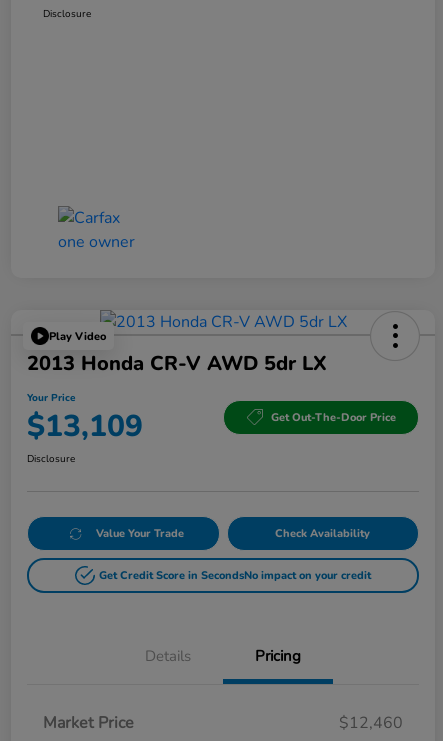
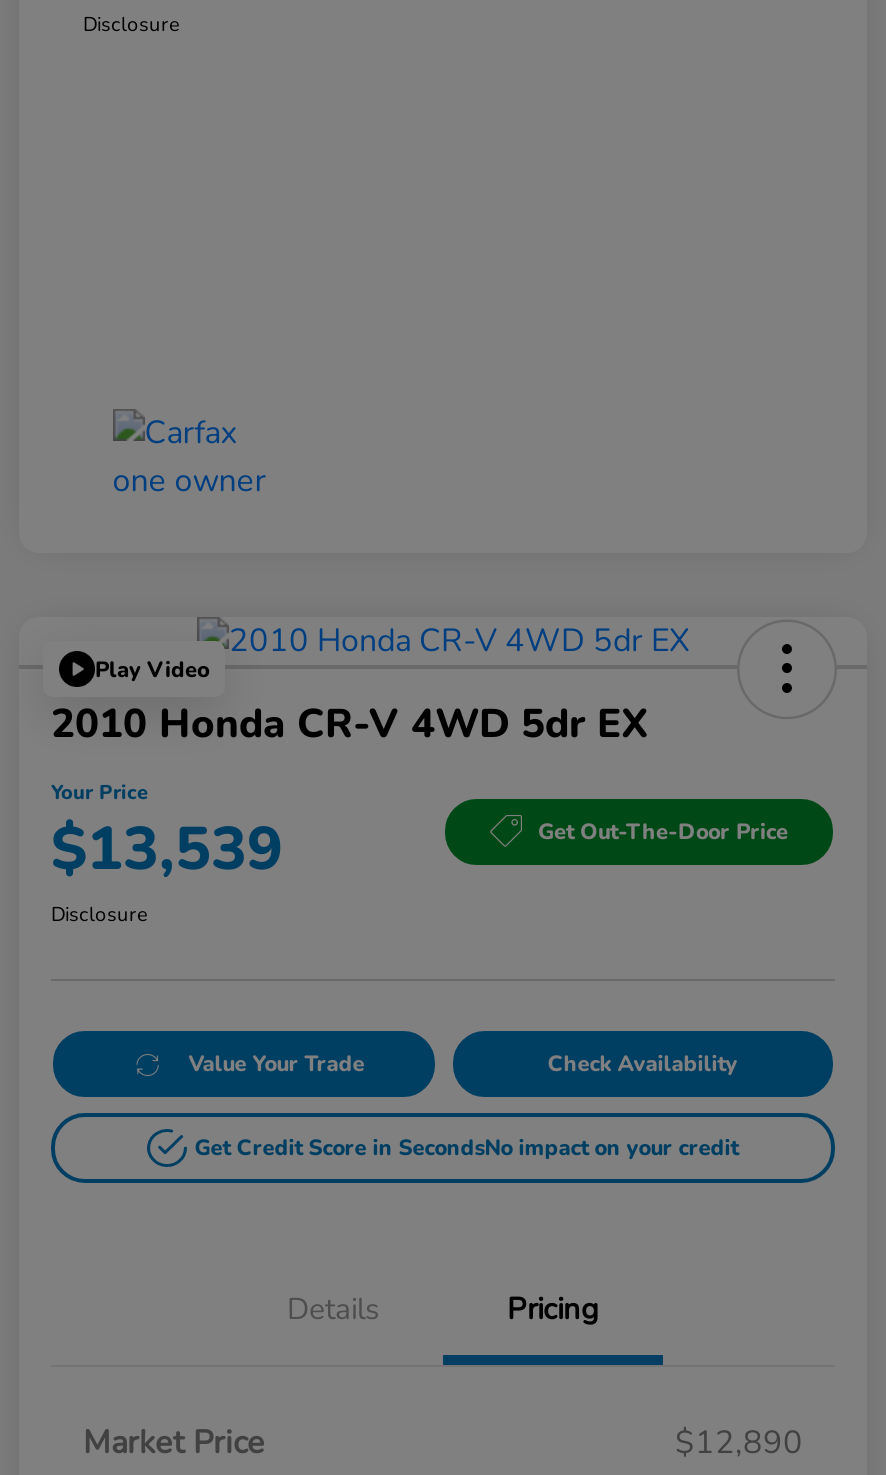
[27,350,327,377] 2013 Honda CR-V AWD 5dr LX -> [51,697,649,751] 2010 Honda CR-V 4WD 5dr EX
[27,406,143,447] $13,109 -> [51,809,283,891] $13,539
[339,712,403,734] $12,460 -> [675,1421,803,1465] $12,890

